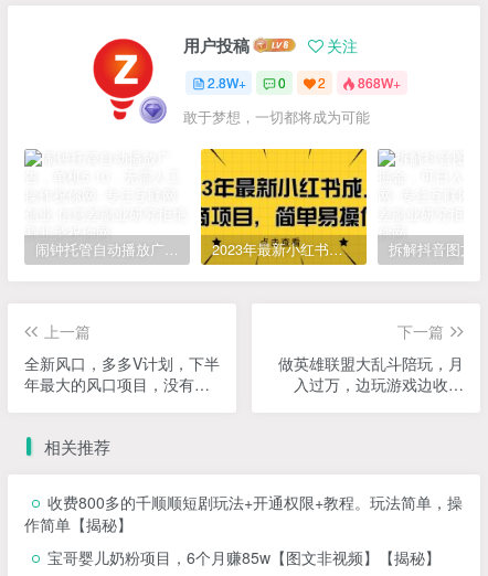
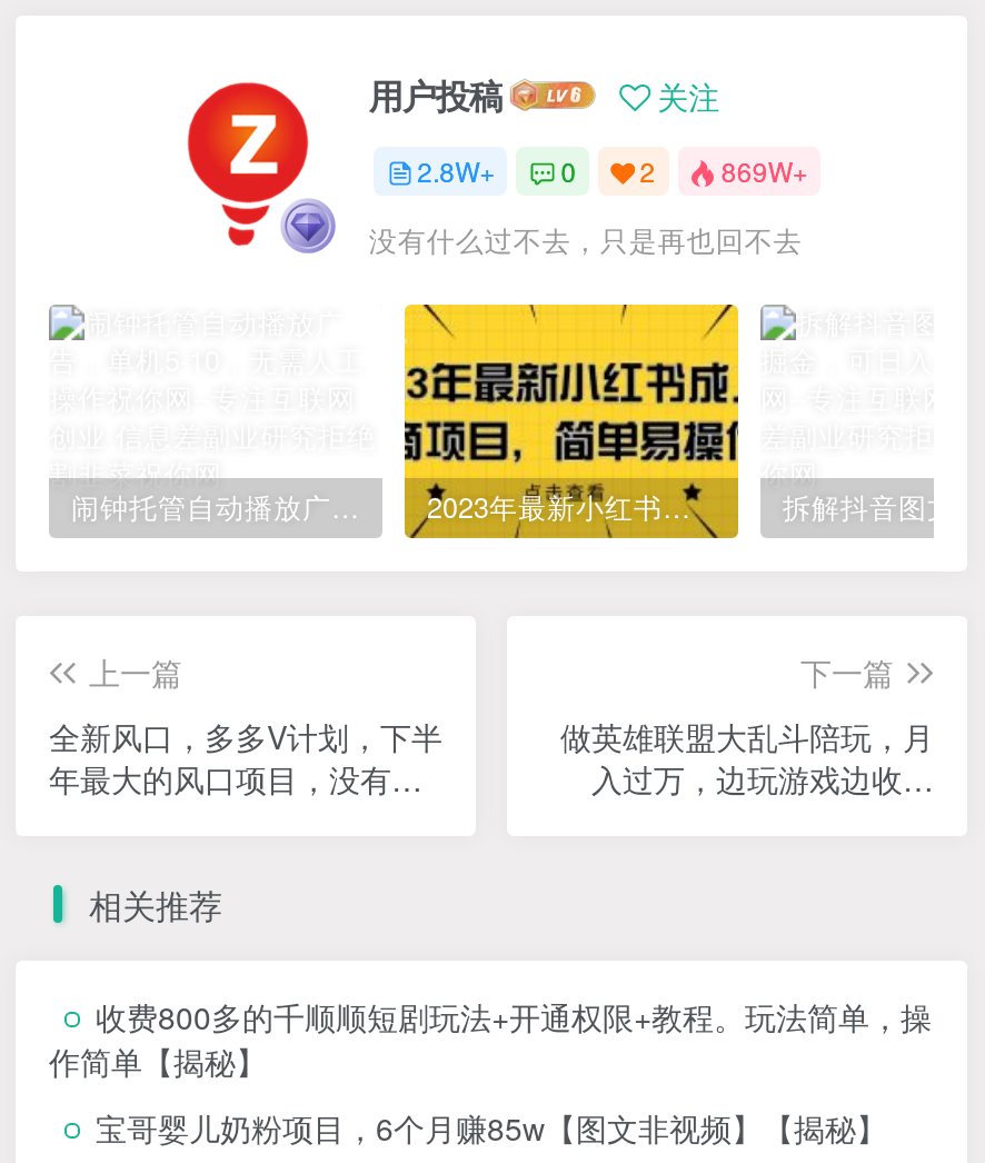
[207,73,401,92] 2.8W+ 0 2 868W+ -> [417,152,808,190] 2.8W+ 0 2 869W+
[183,107,370,127] 敢于梦想，一切都将成为可能 -> [369,221,802,261] 没有什么过不去，只是再也回不去

